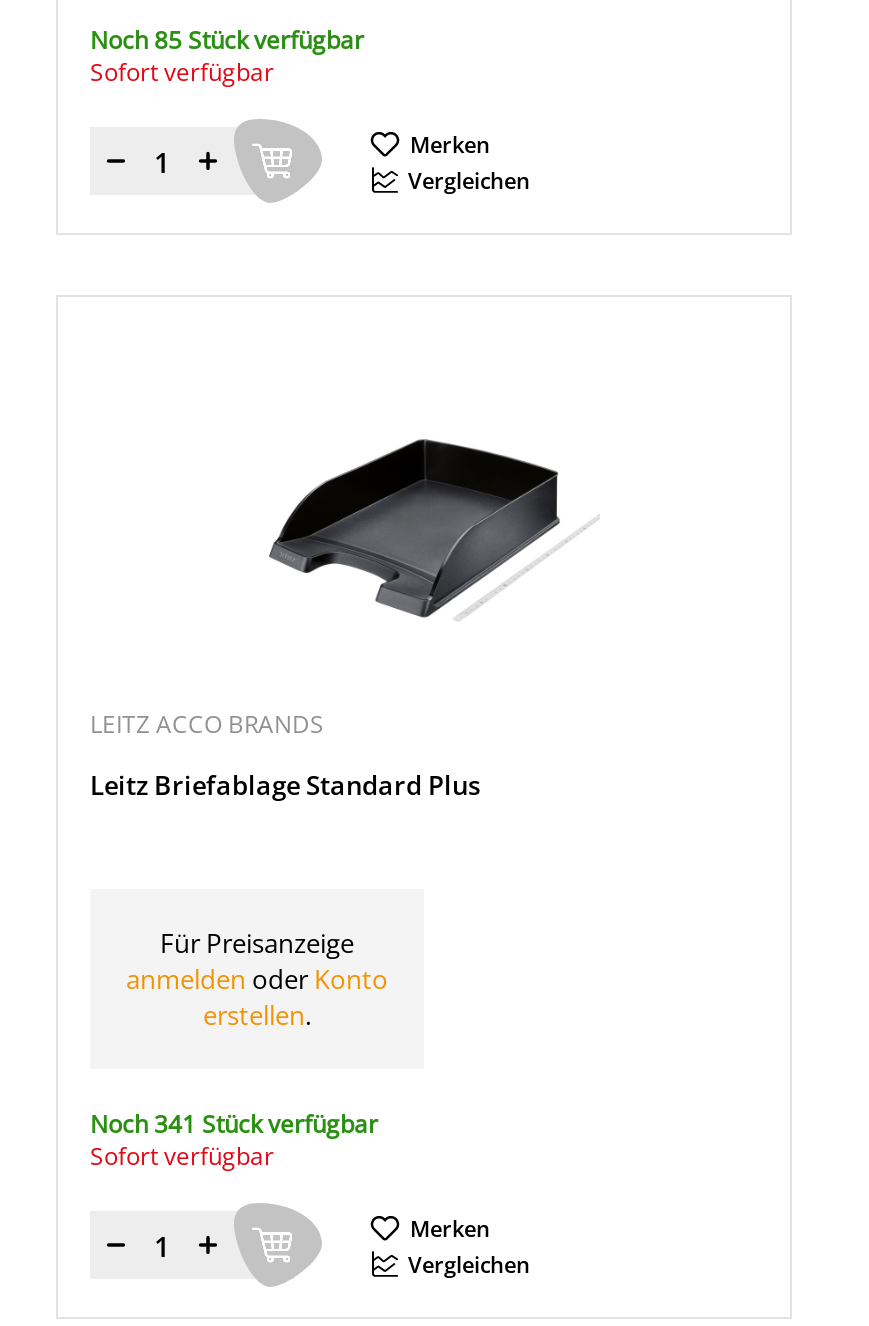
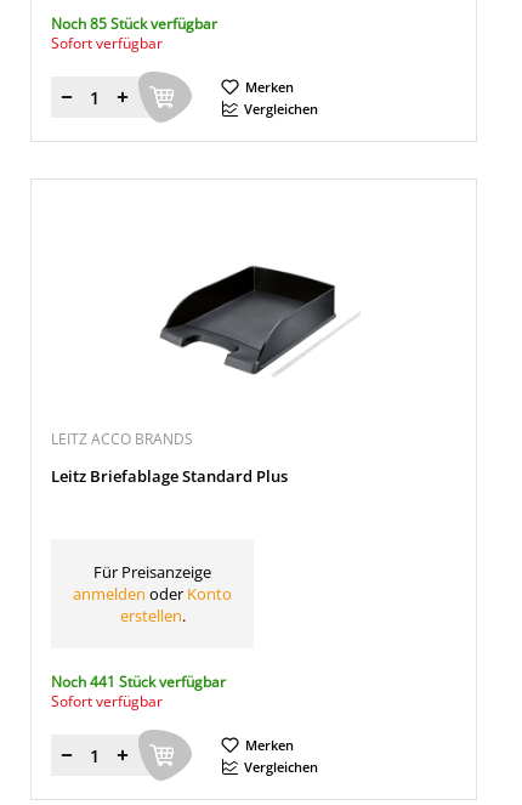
[90,1107,378,1141] Noch 341 Stück verfügbar -> [51,671,226,692] Noch 441 Stück verfügbar

